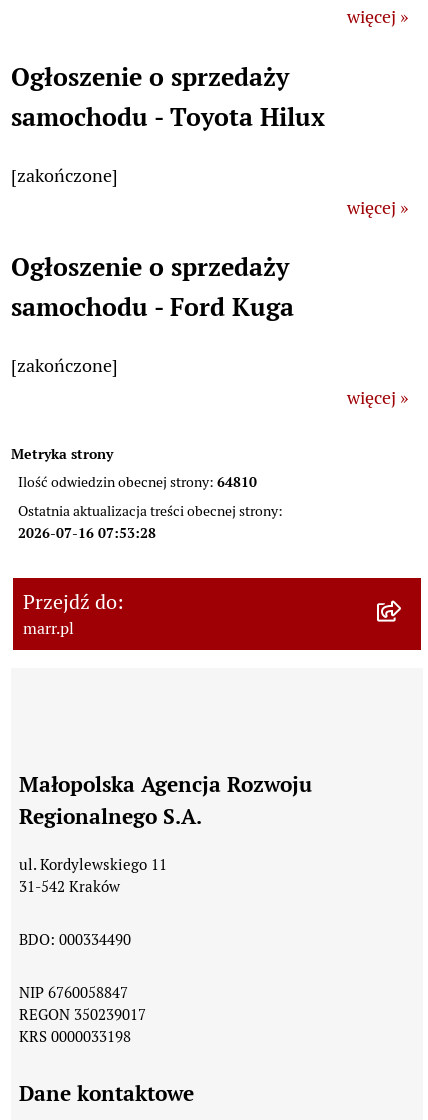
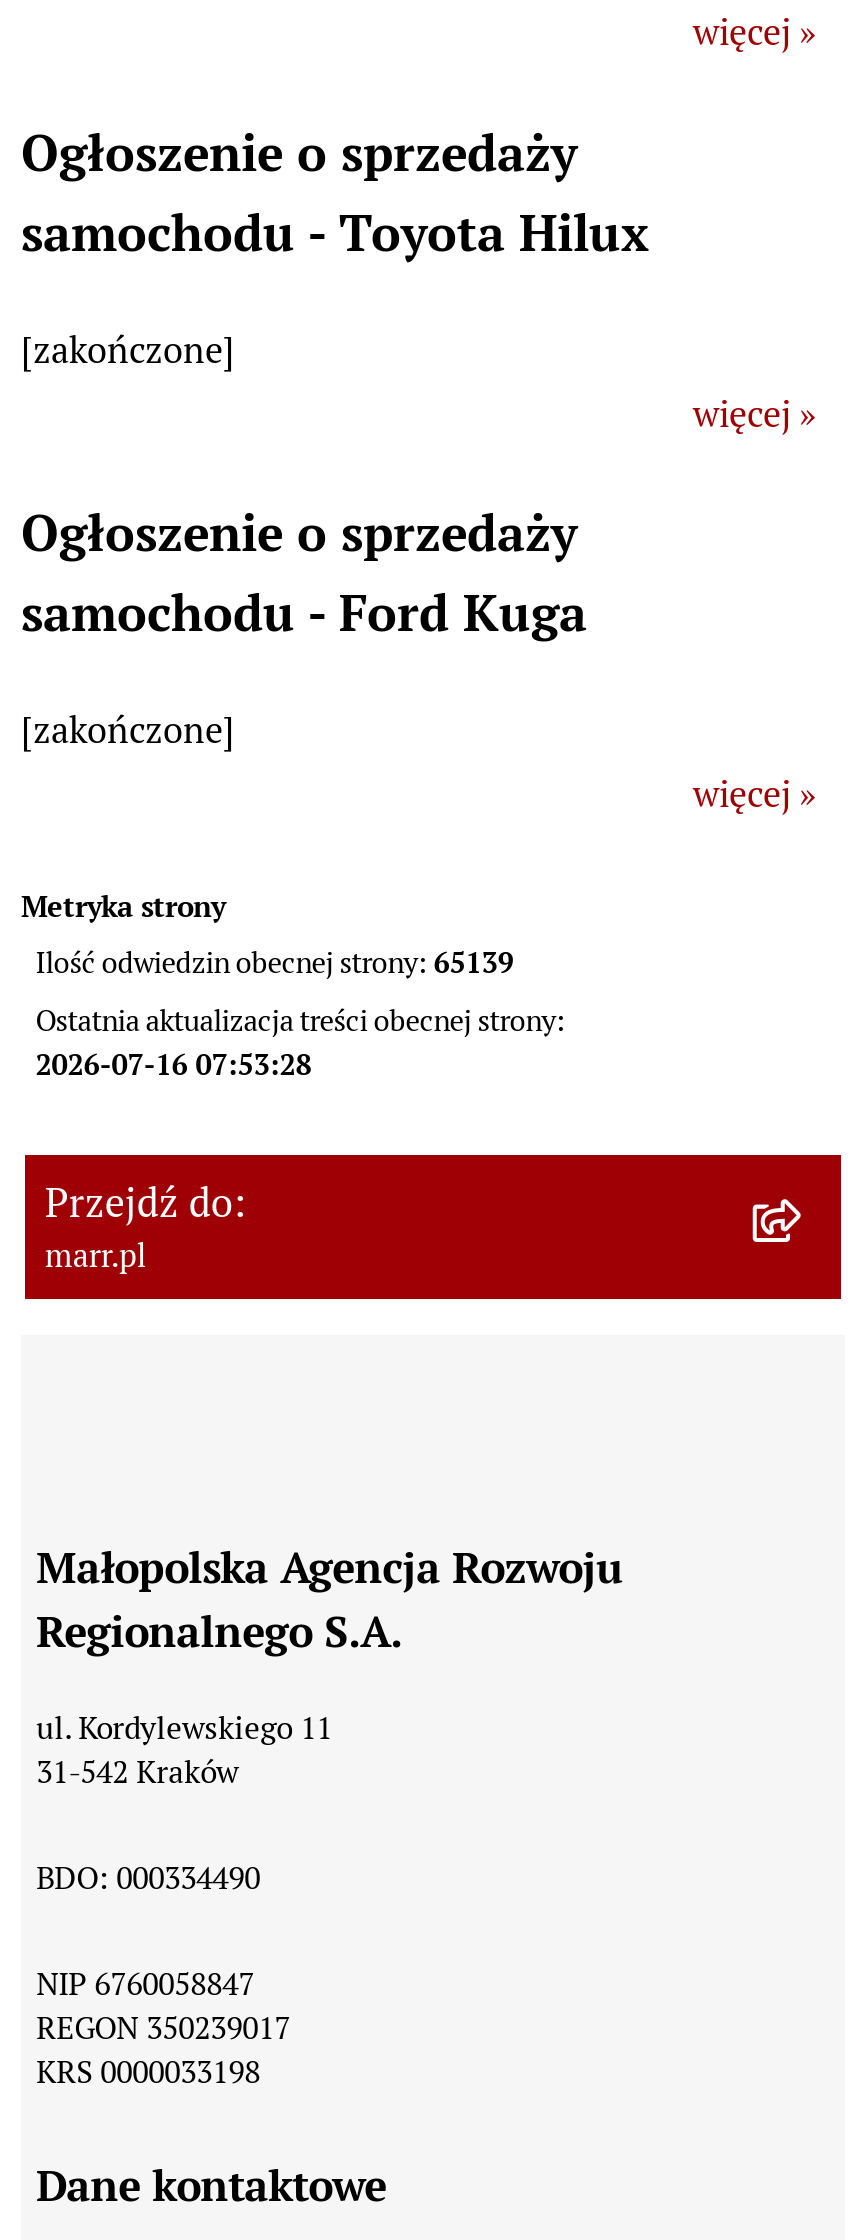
[18,472,257,491] Ilość odwiedzin obecnej strony: 64810 -> [35,944,513,982] Ilość odwiedzin obecnej strony: 65139

